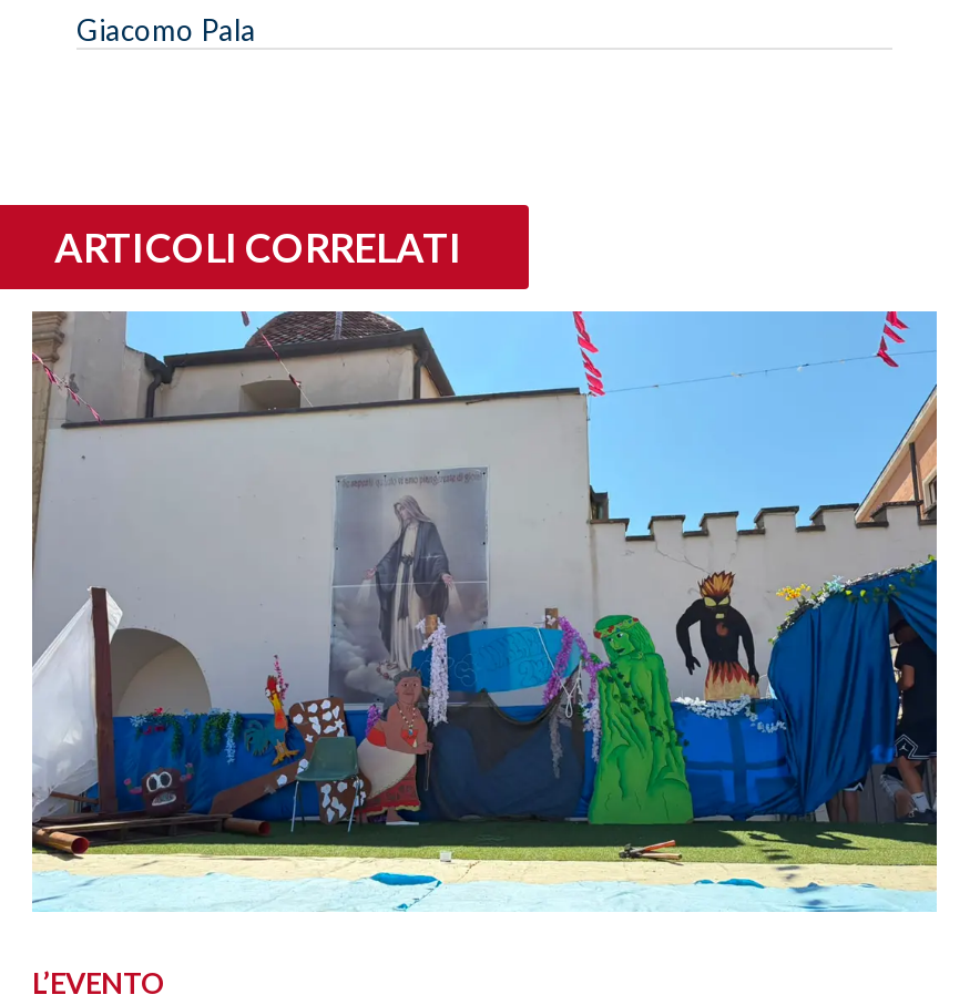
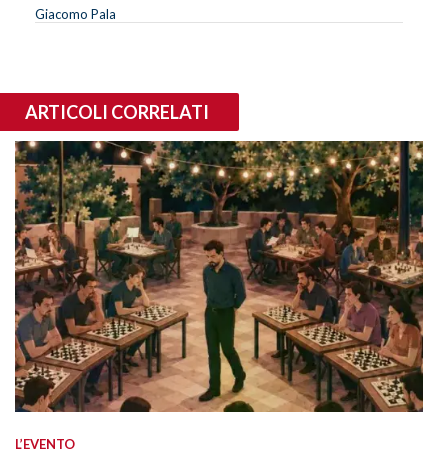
[32,309,939,914] [image] -> [14,140,424,413] [image]

